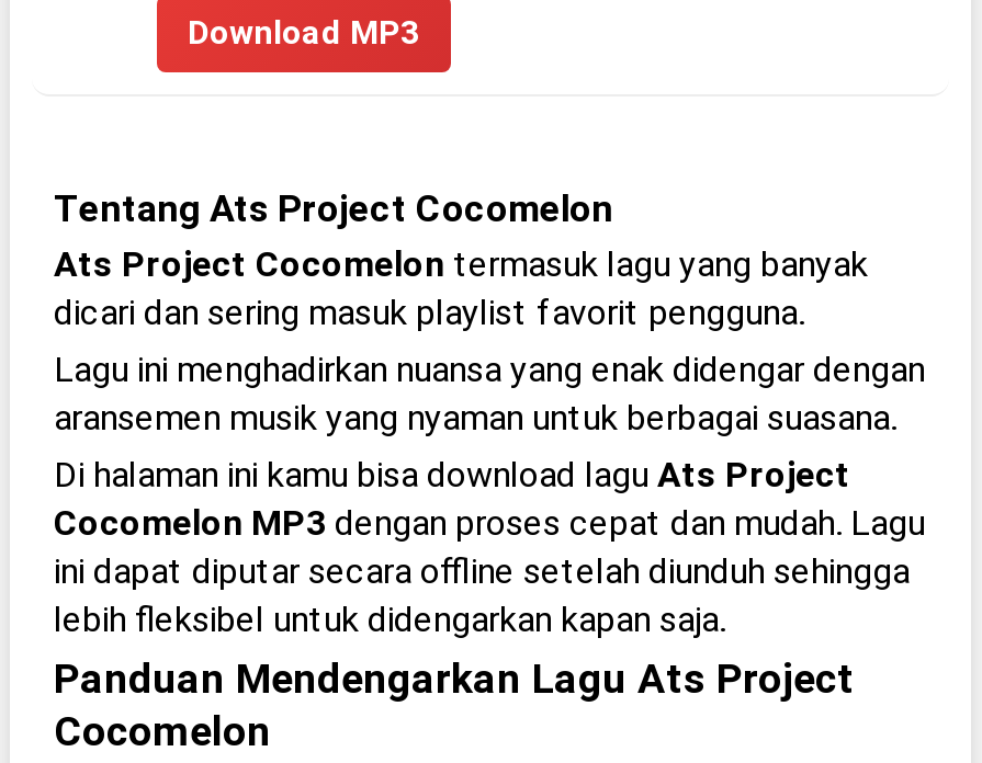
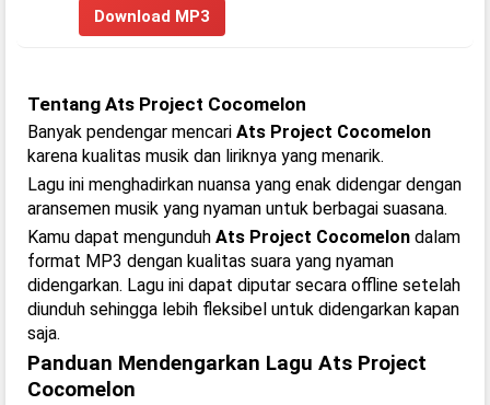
[54,243,868,333] Ats Project Cocomelon termasuk lagu yang banyak | dicari dan sering masuk playlist favorit pengguna. -> [27,121,431,166] Banyak pendengar mencari Ats Project Cocomelon | karena kualitas musik dan liriknya yang menarik.
[54,454,925,640] Di halaman ini kamu bisa download lagu Ats Project | Cocomelon MP3 dengan proses cepat dan mudah. Lagu | ini dapat diputar secara offline setelah diunduh sehingga | lebih fleksibel untuk didengarkan kapan saja. -> [27,227,460,344] Kamu dapat mengunduh Ats Project Cocomelon dalam | format MP3 dengan kualitas suara yang nyaman | didengarkan. Lagu ini dapat diputar secara offline setelah | diunduh sehingga lebih fleksibel untuk didengarkan kapan | saja.

